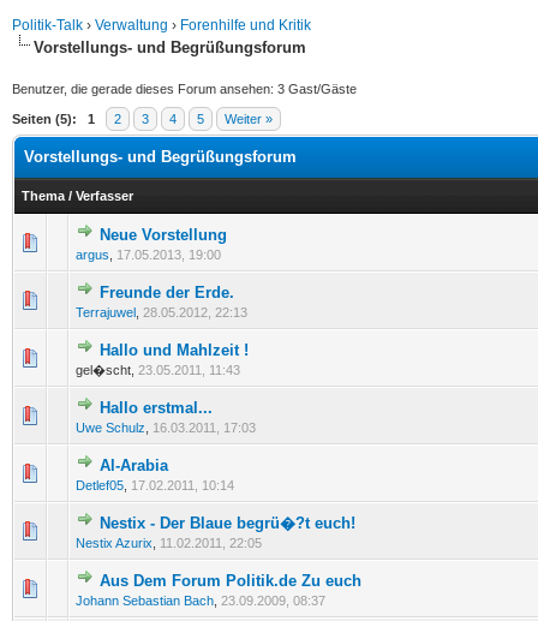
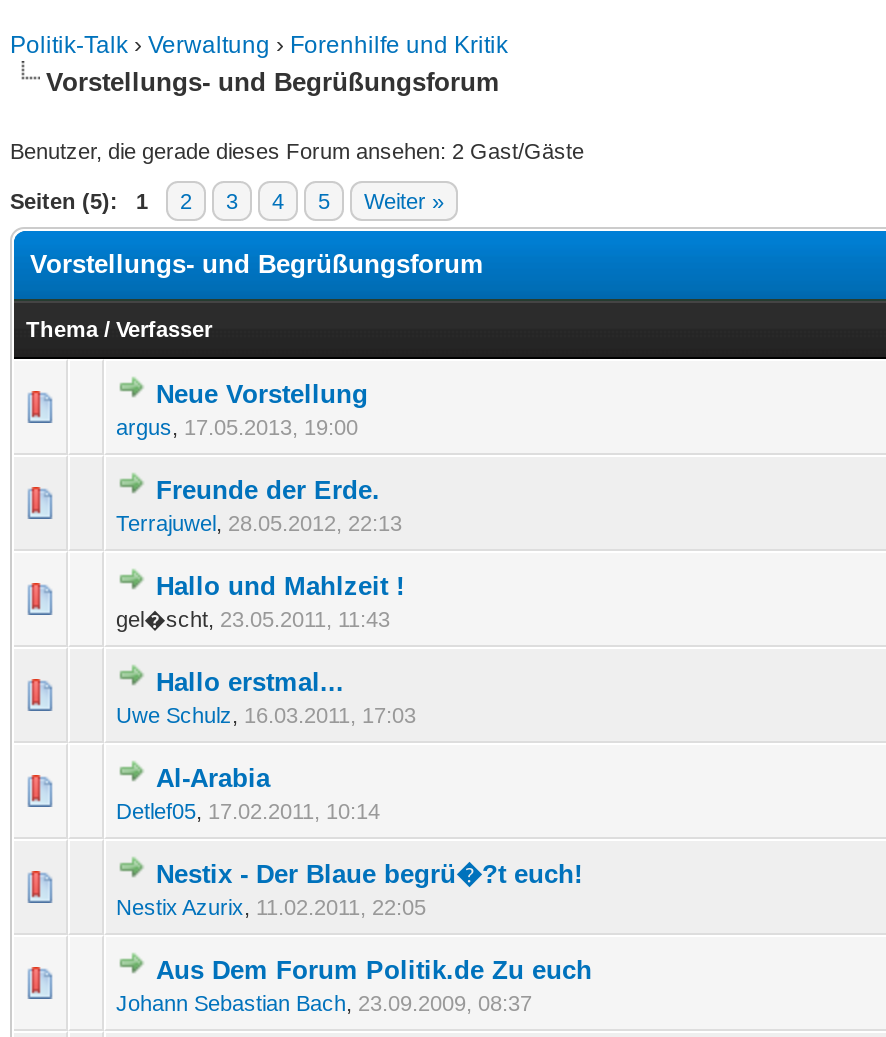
[12,82,357,96] Benutzer, die gerade dieses Forum ansehen: 3 Gast/Gäste -> [10,139,584,163] Benutzer, die gerade dieses Forum ansehen: 2 Gast/Gäste

